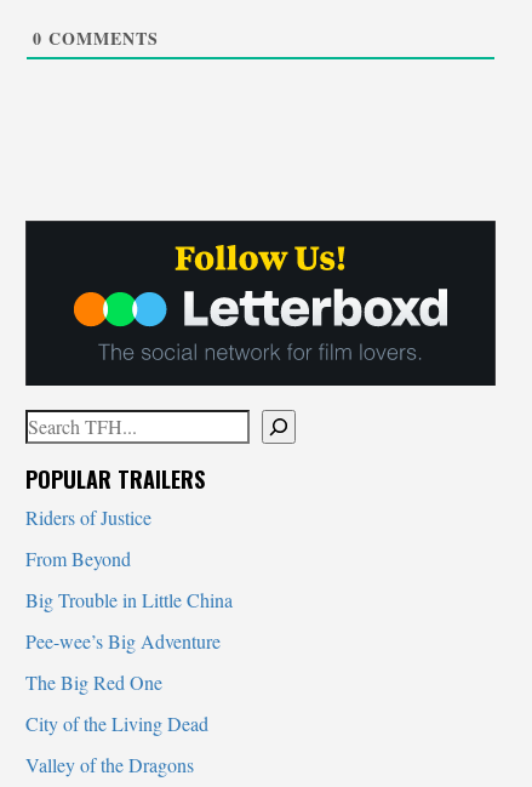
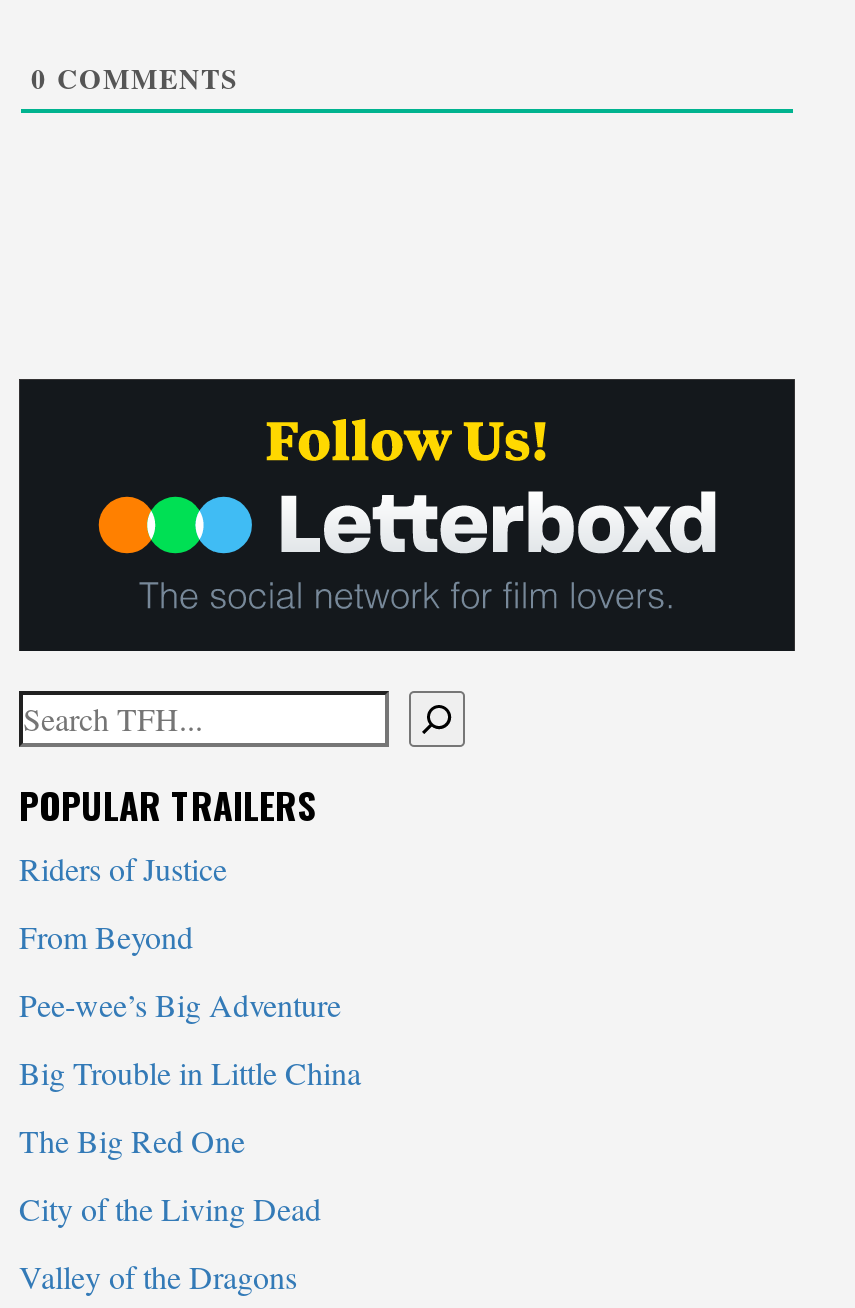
moved [25,587,233,613] -> [19,1051,361,1093]: Big Trouble in Little China
moved [25,628,221,654] -> [19,983,341,1025]: Pee-wee’s Big Adventure

